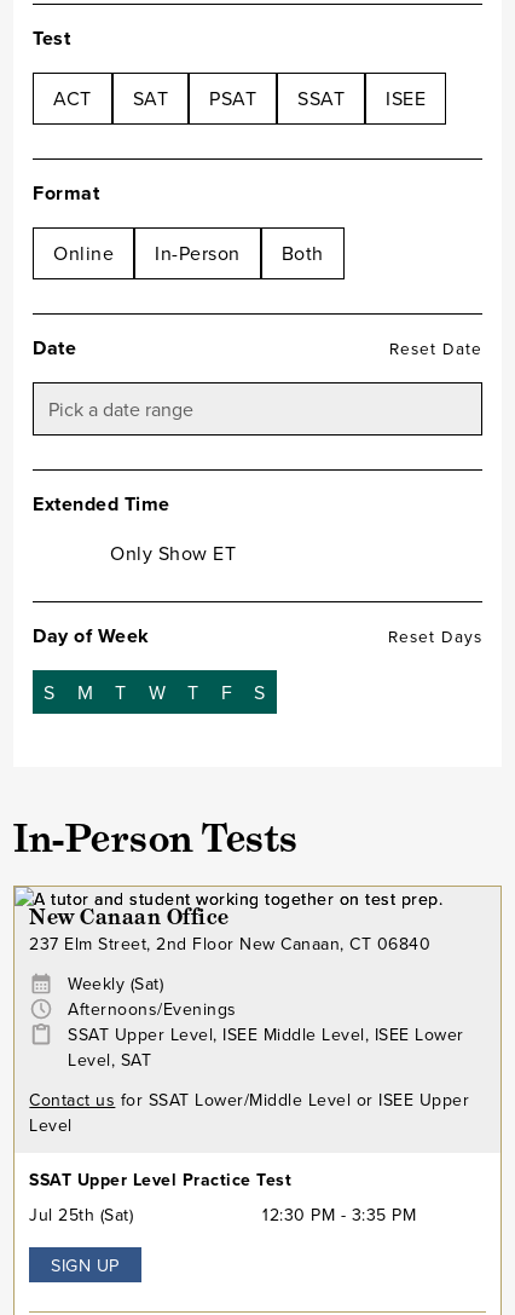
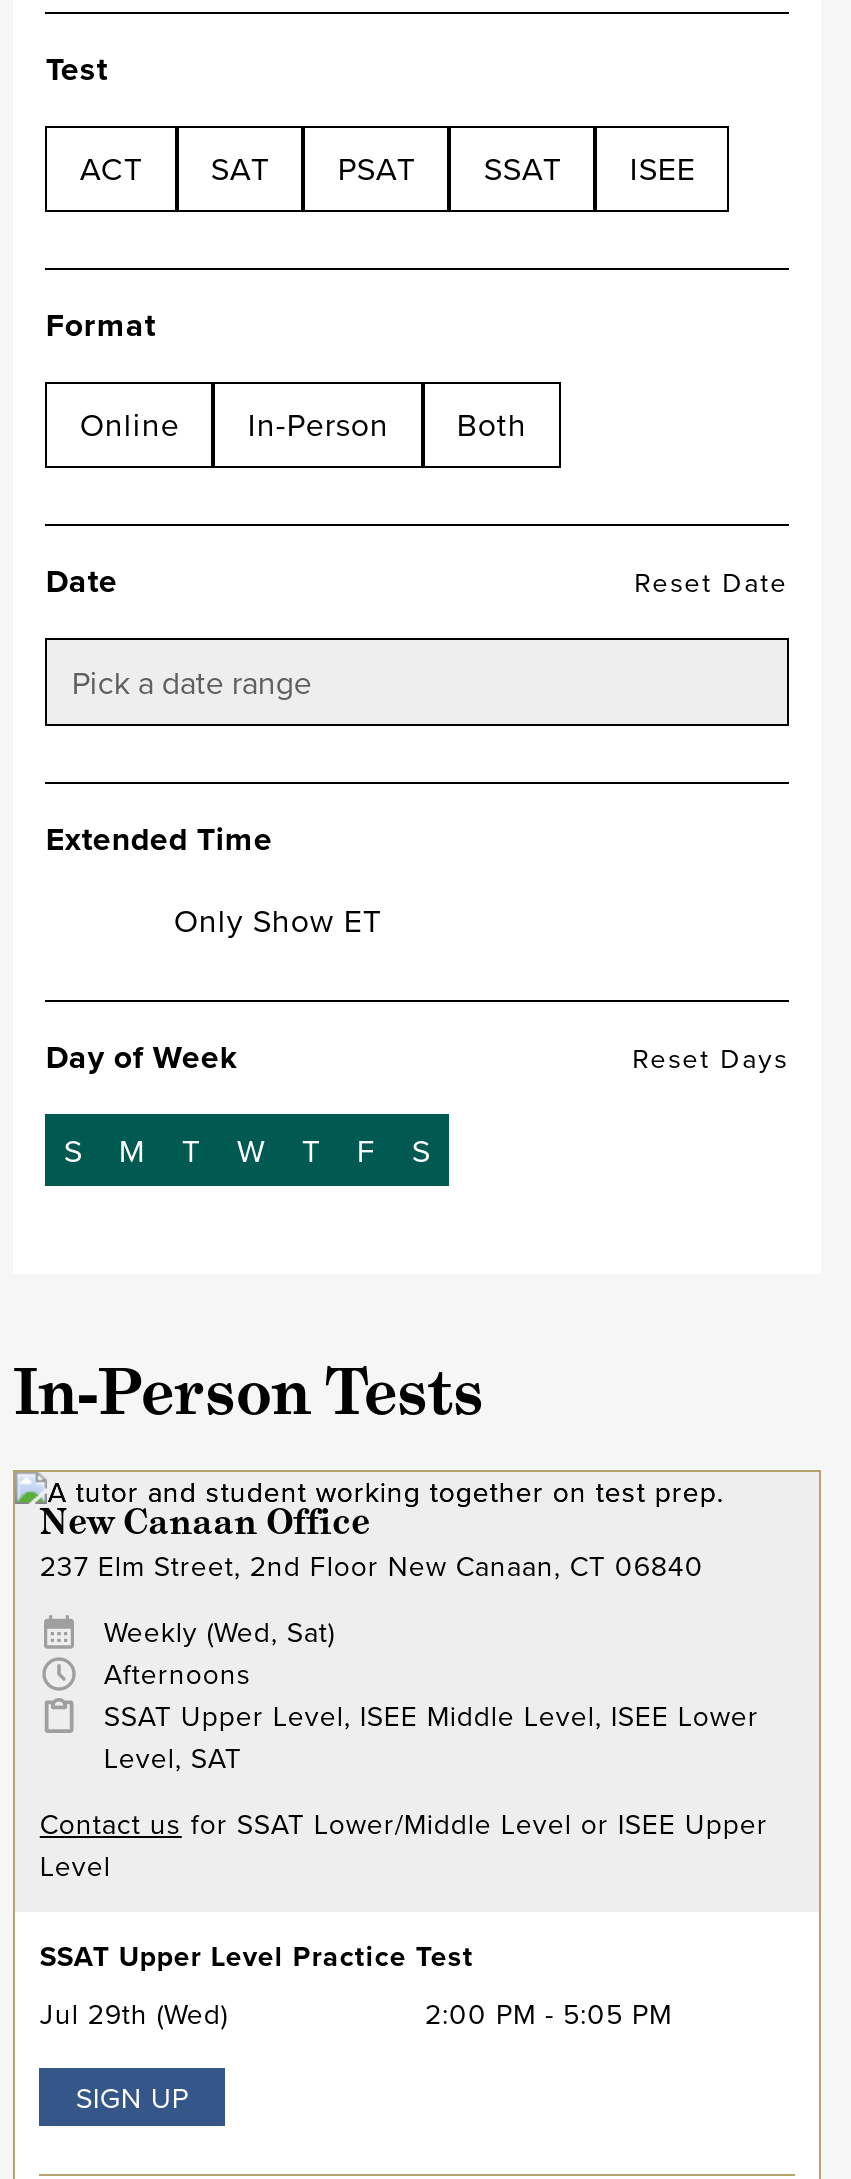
[68,971,237,1021] Weekly (Sat) | Afternoons/Evenings -> [104,1611,335,1693] Weekly (Wed, Sat) | Afternoons
[29,1202,133,1226] Jul 25th (Sat) -> [40,1993,228,2033] Jul 29th (Wed)
[262,1202,416,1226] 12:30 PM - 3:35 PM -> [425,1993,672,2033] 2:00 PM - 5:05 PM

